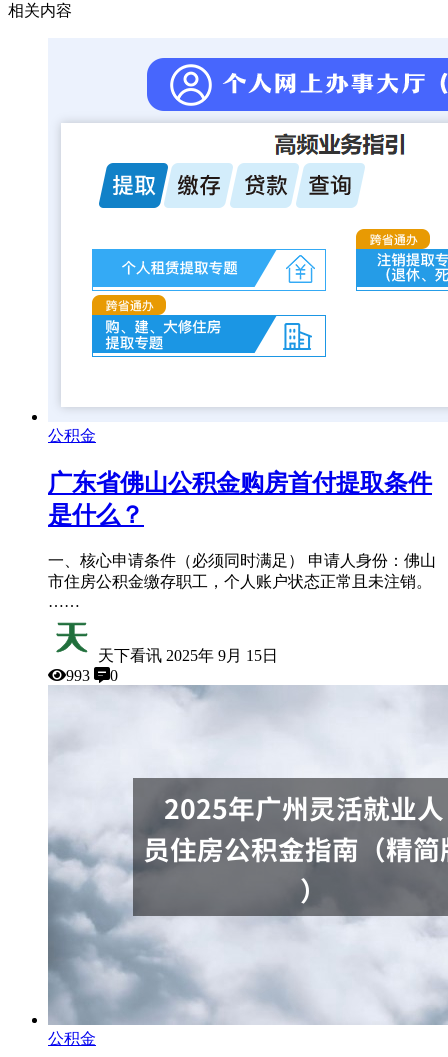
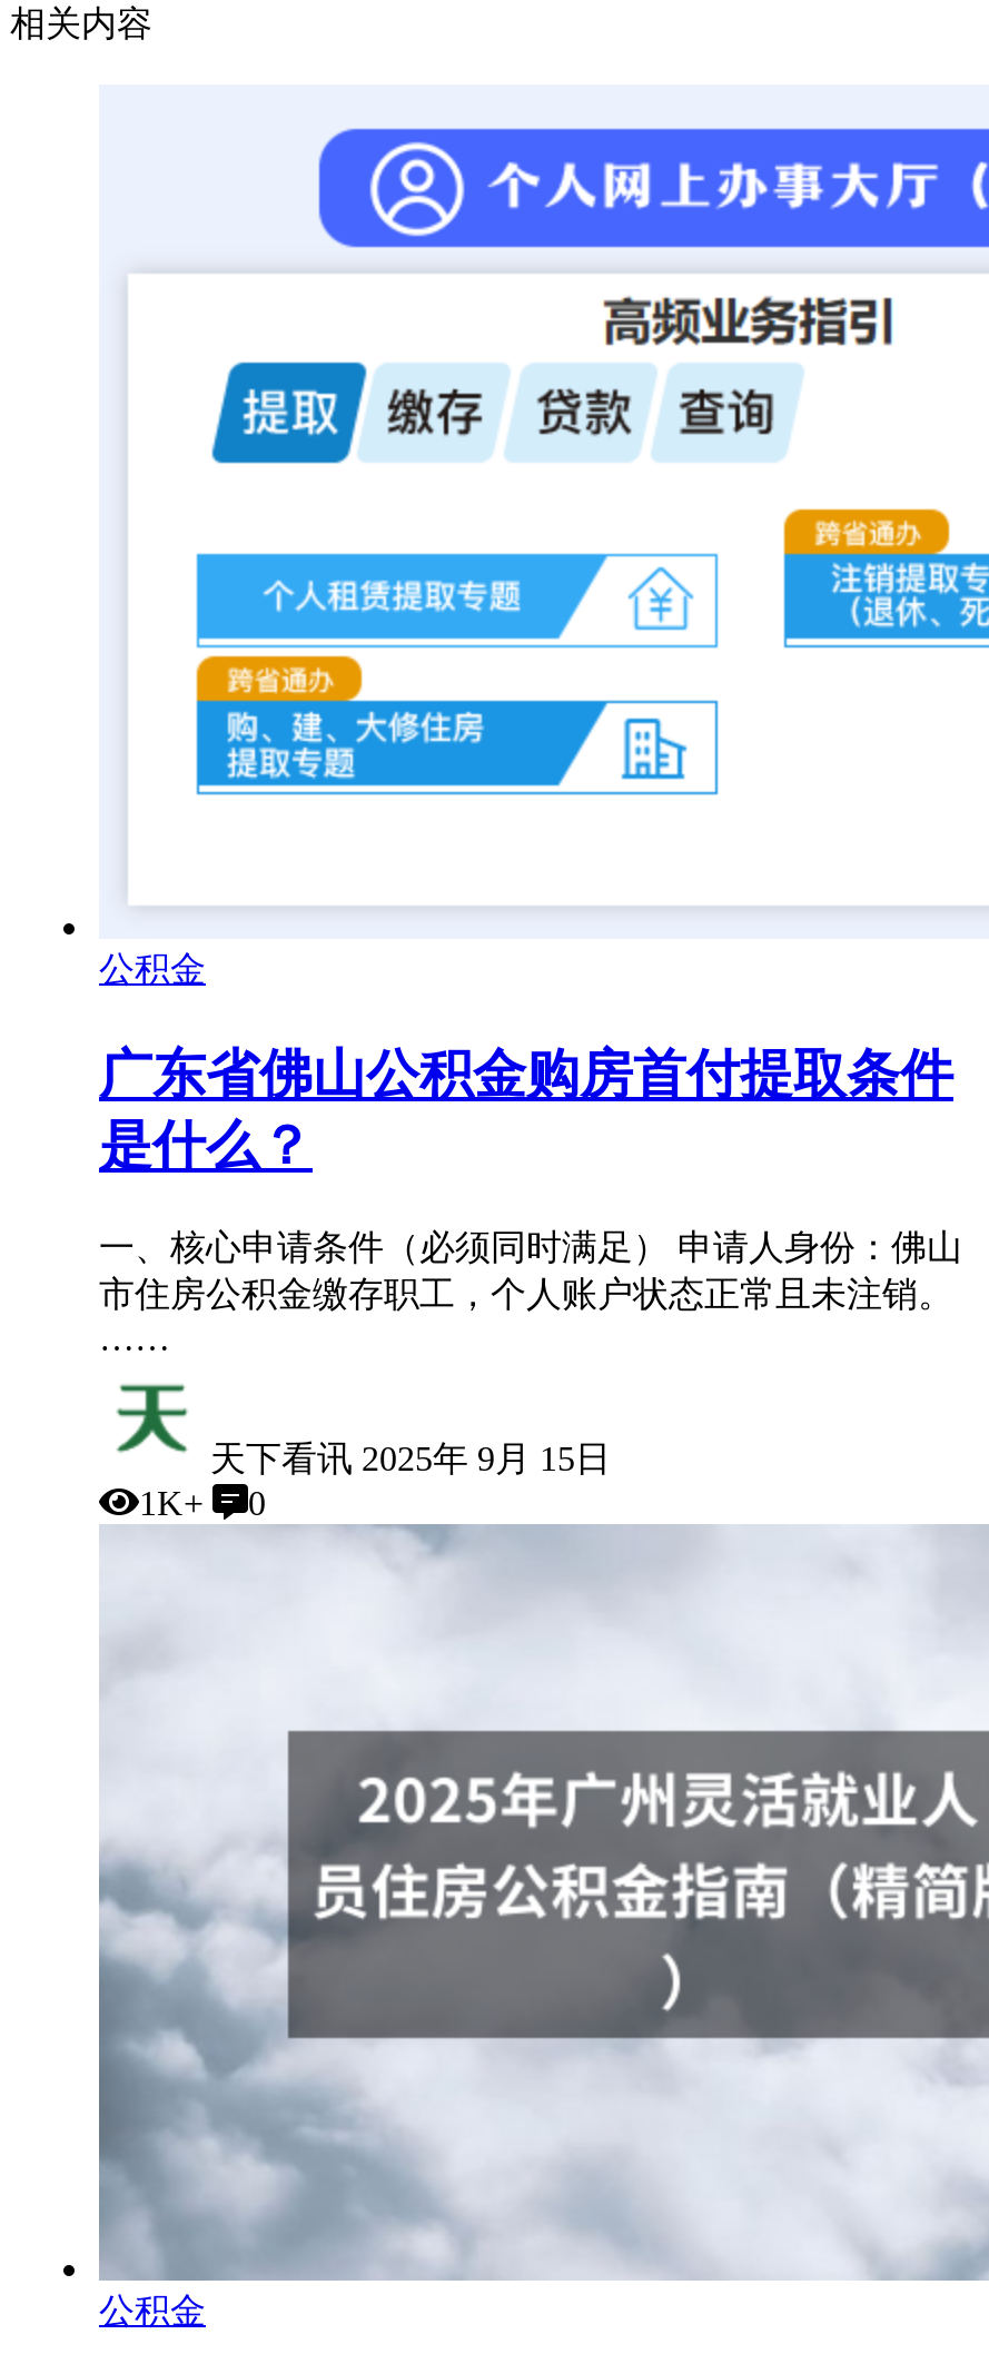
[66,667,90,684] 993 -> [139,1484,204,1522] 1K+

